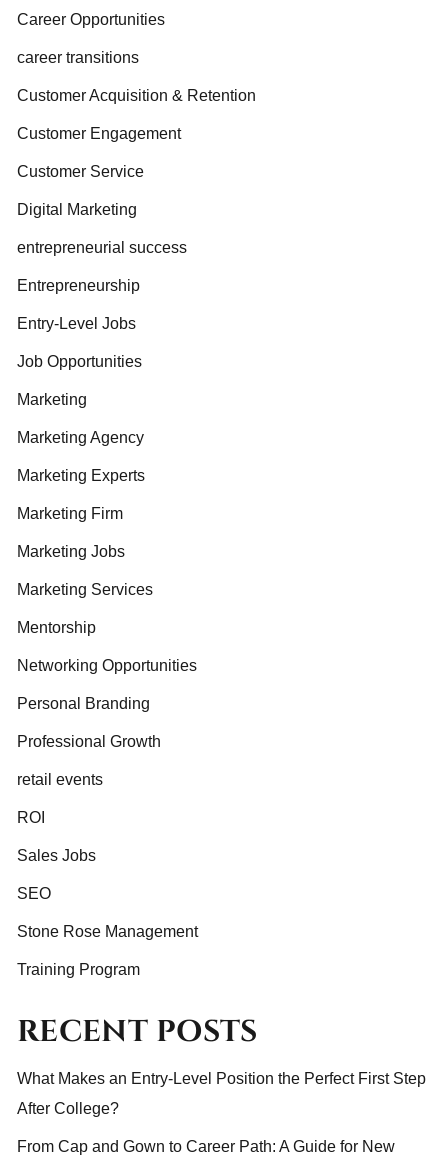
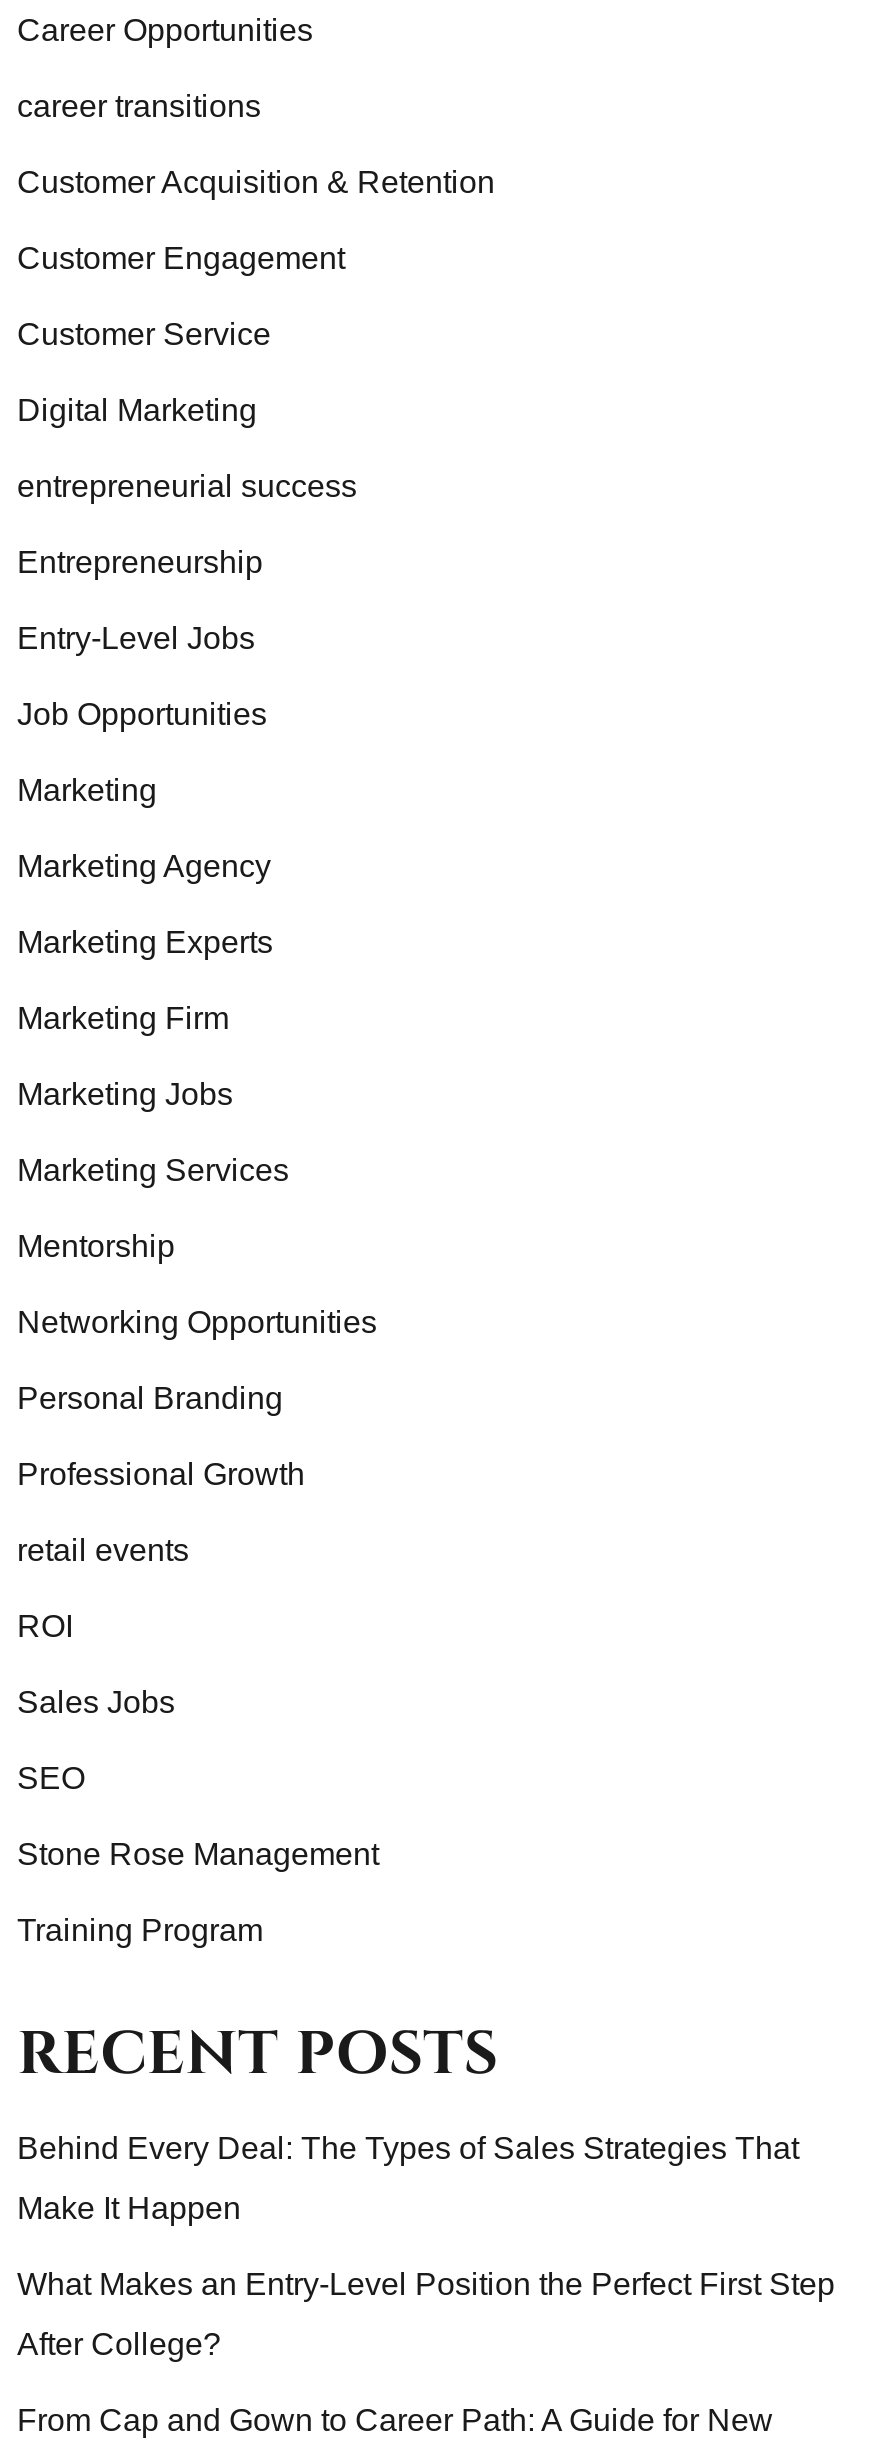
none -> [17,2131,799,2225] Behind Every Deal: The Types of Sales Strategies That | Make It Happen

